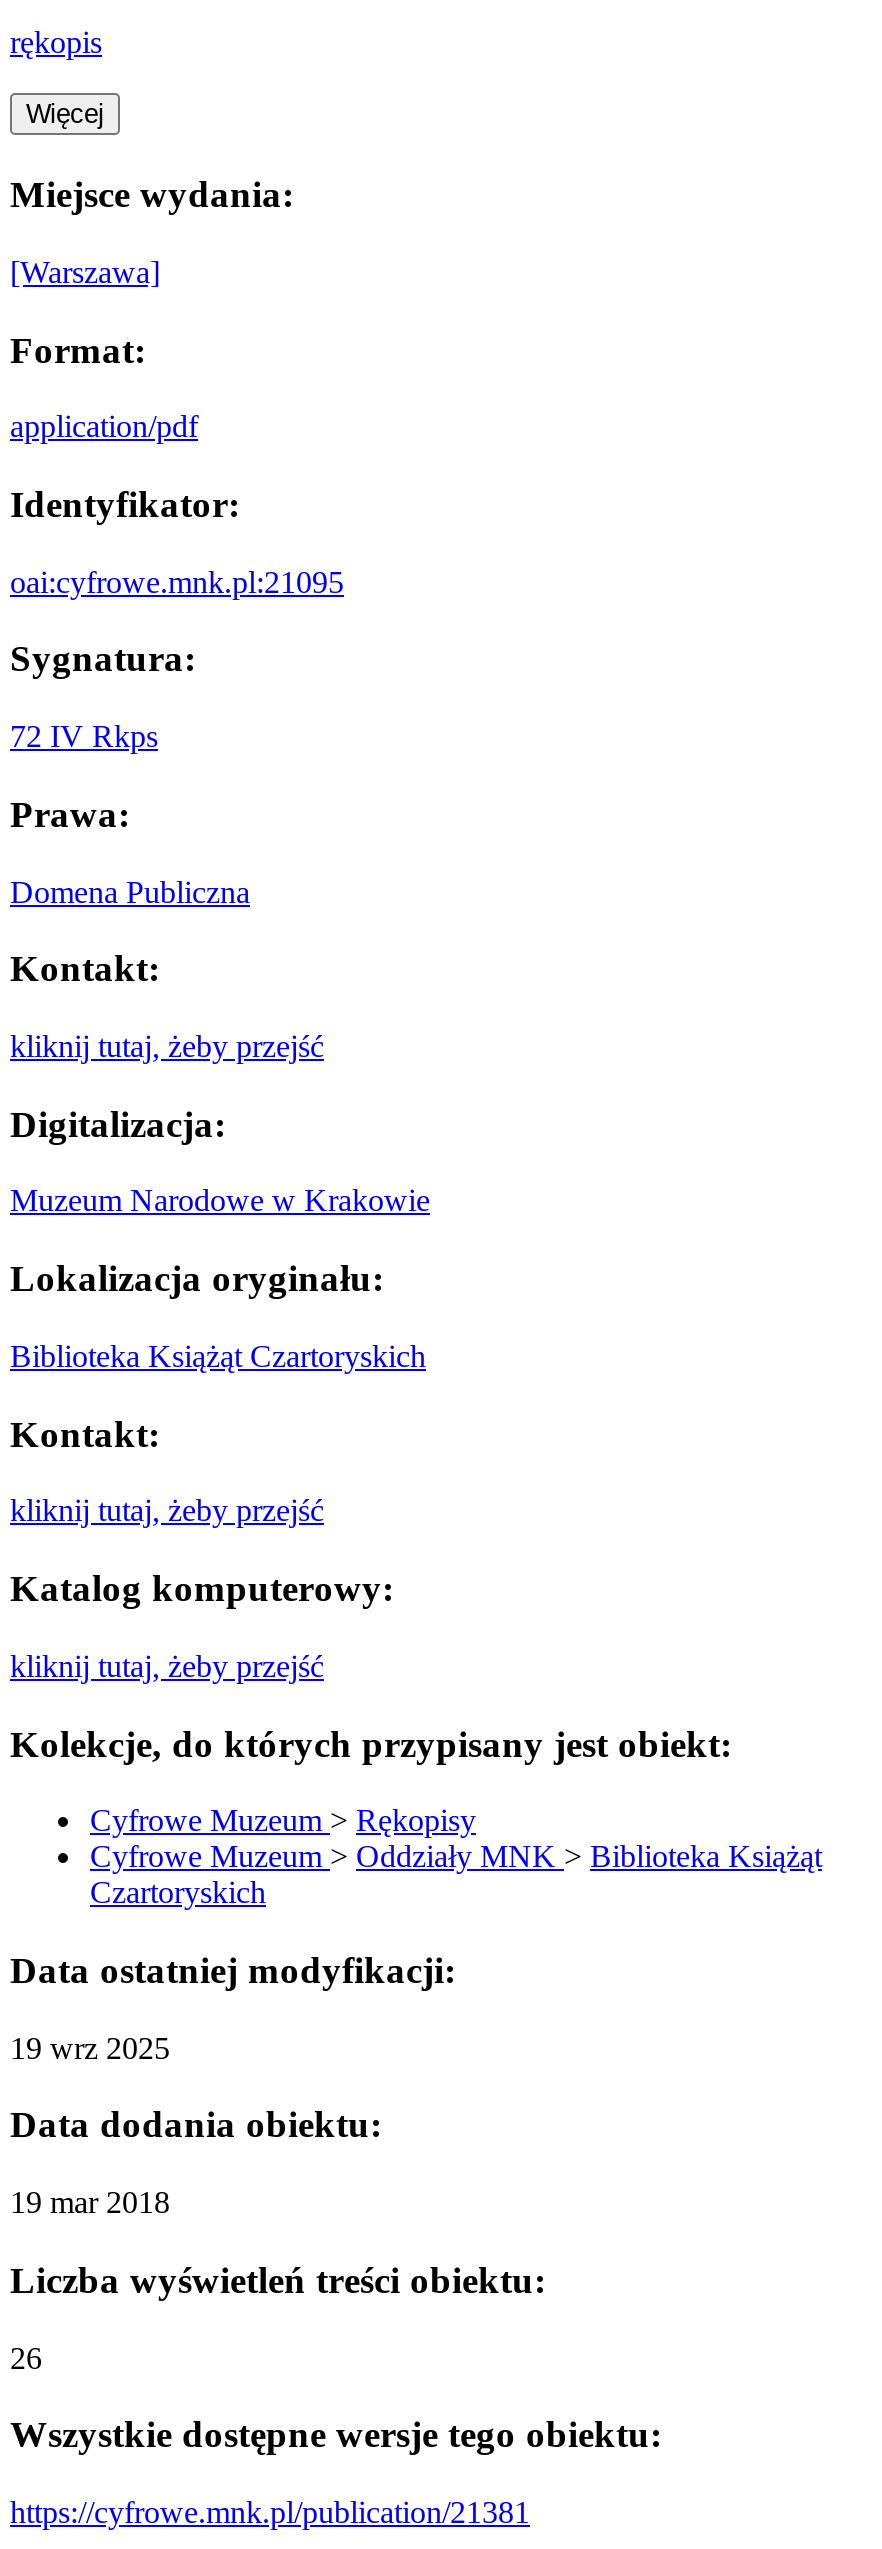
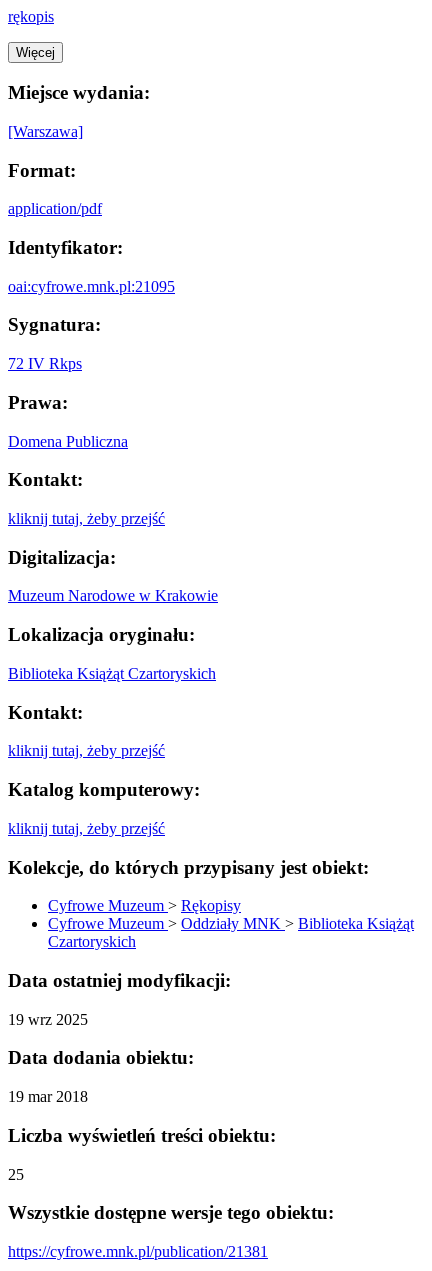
[10,2340,42,2374] 26 -> [8,1165,24,1182] 25

